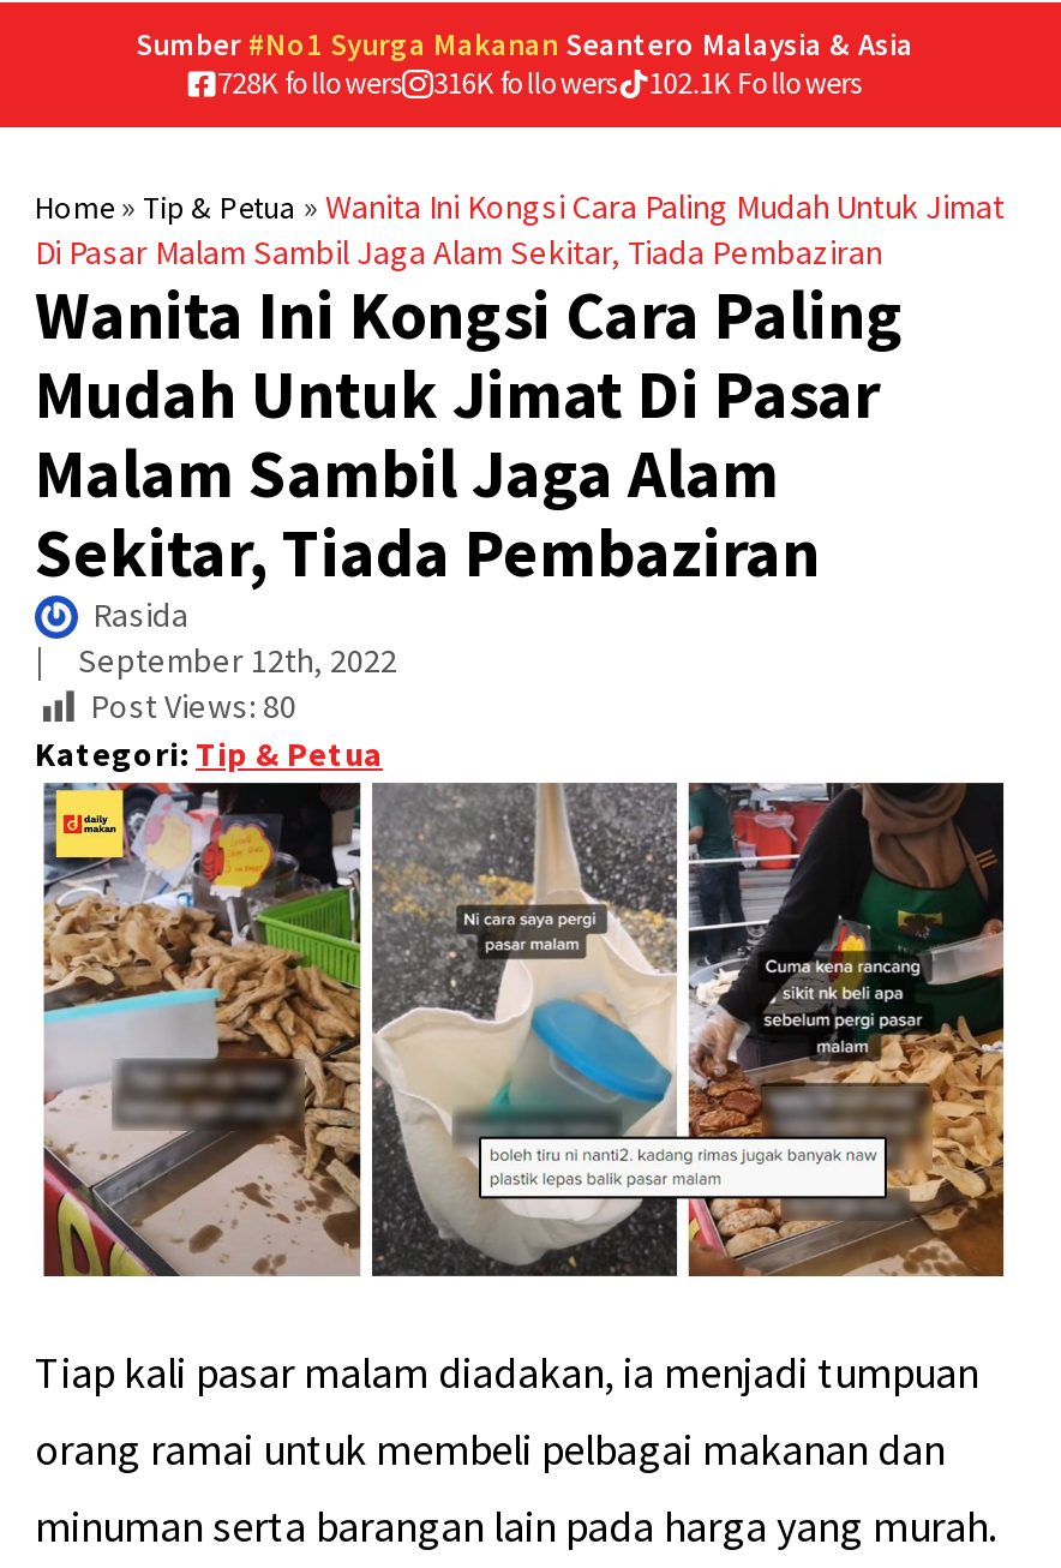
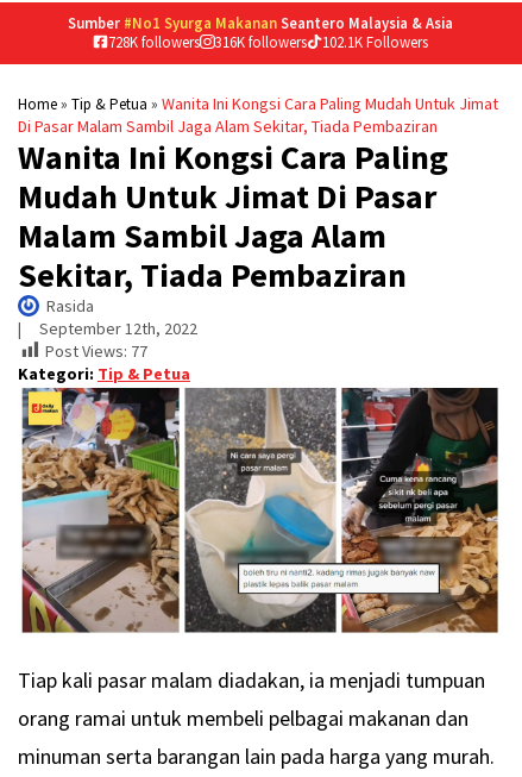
[90,686,296,729] Post Views: 80 -> [45,340,147,361] Post Views: 77

